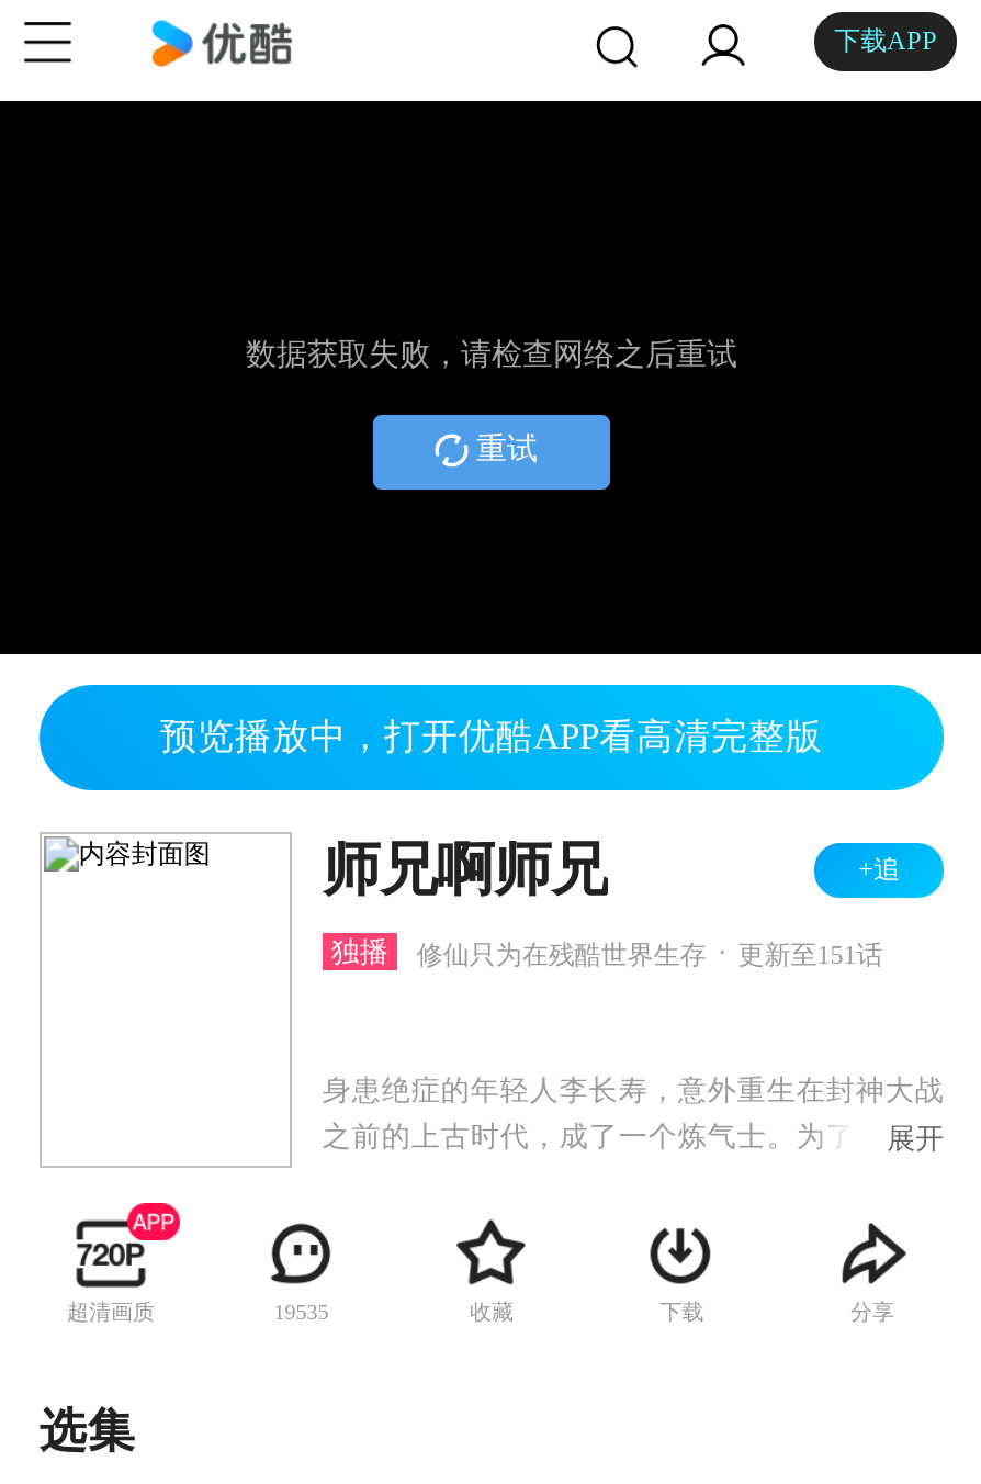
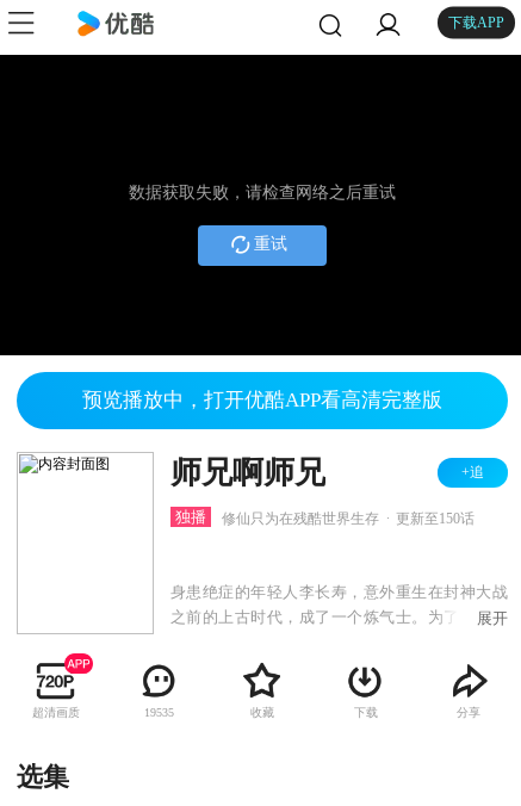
[417,929,883,969] 修仙只为在残酷世界生存 . 更新至151话 -> [222,505,475,526] 修仙只为在残酷世界生存 . 更新至150话

